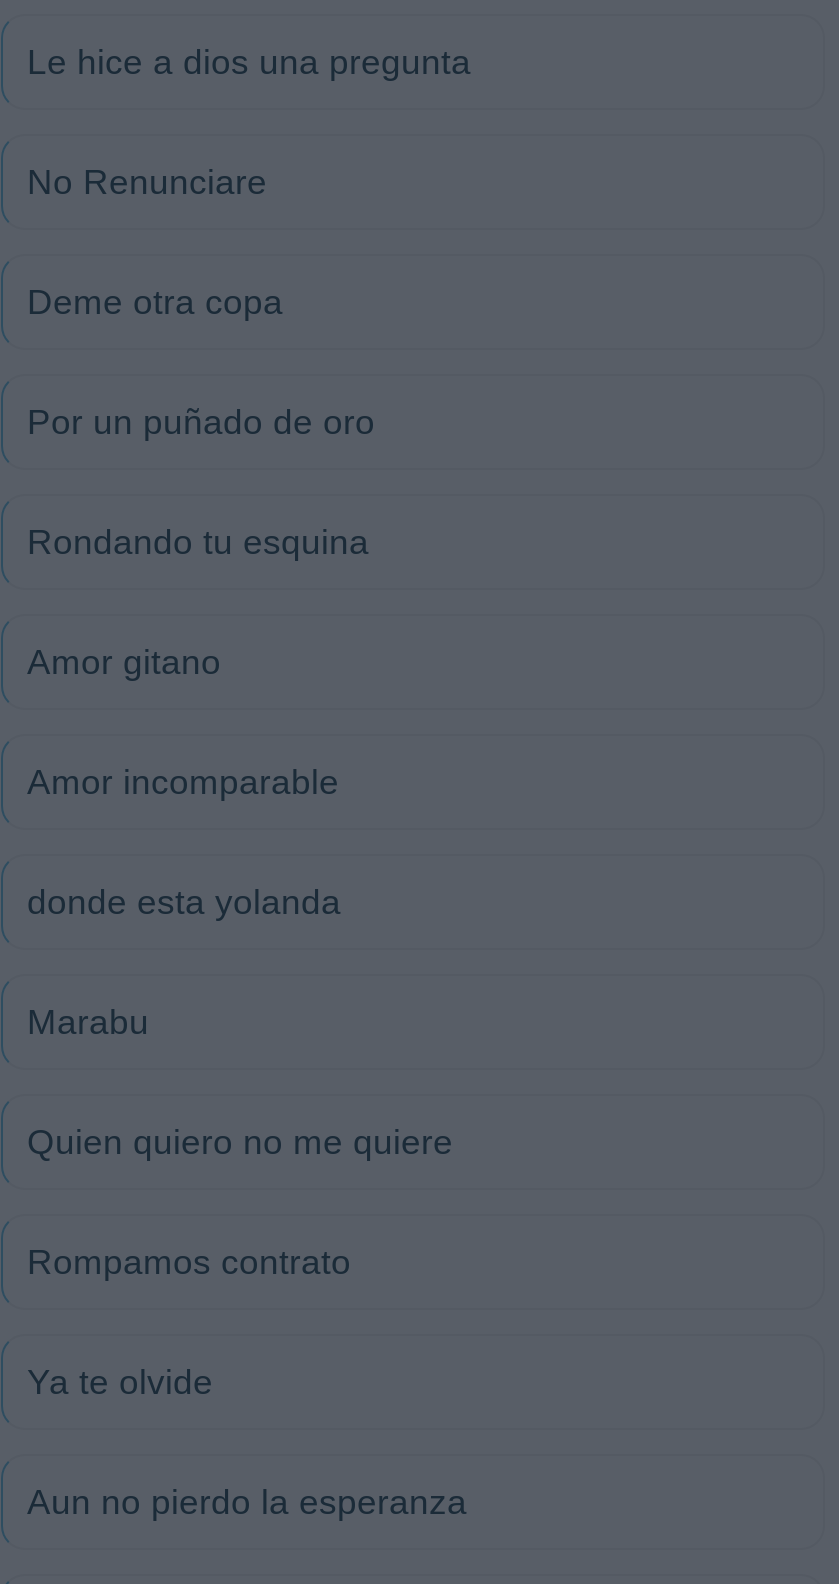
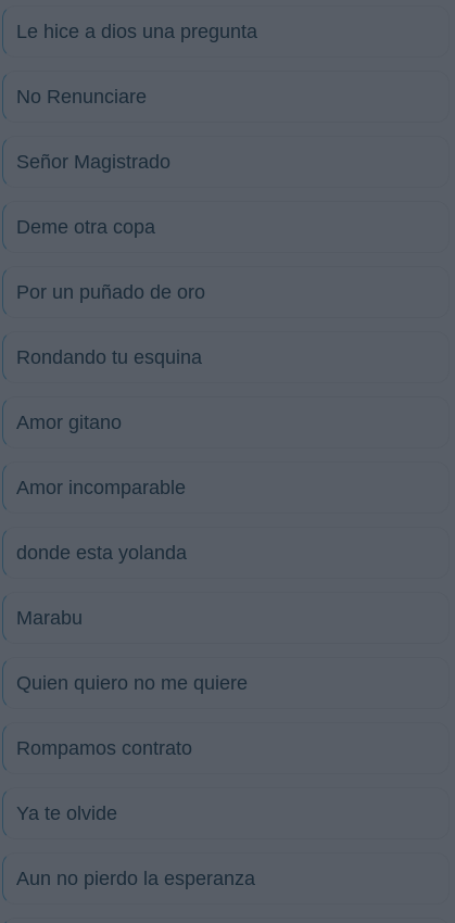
none -> [16,151,170,173] Señor Magistrado

